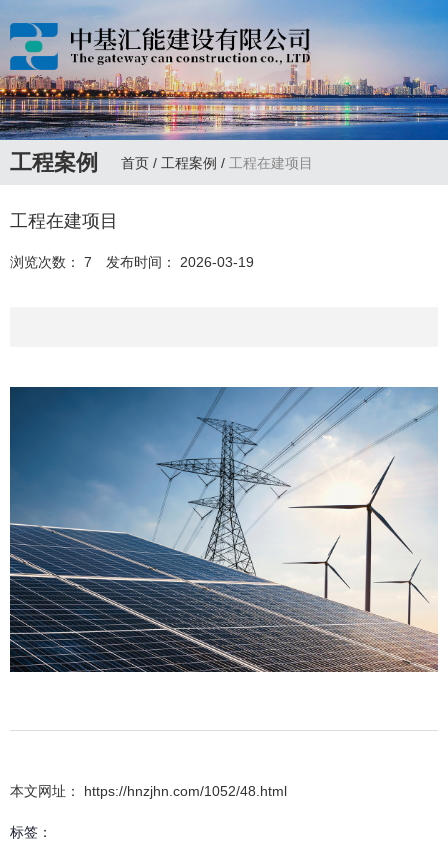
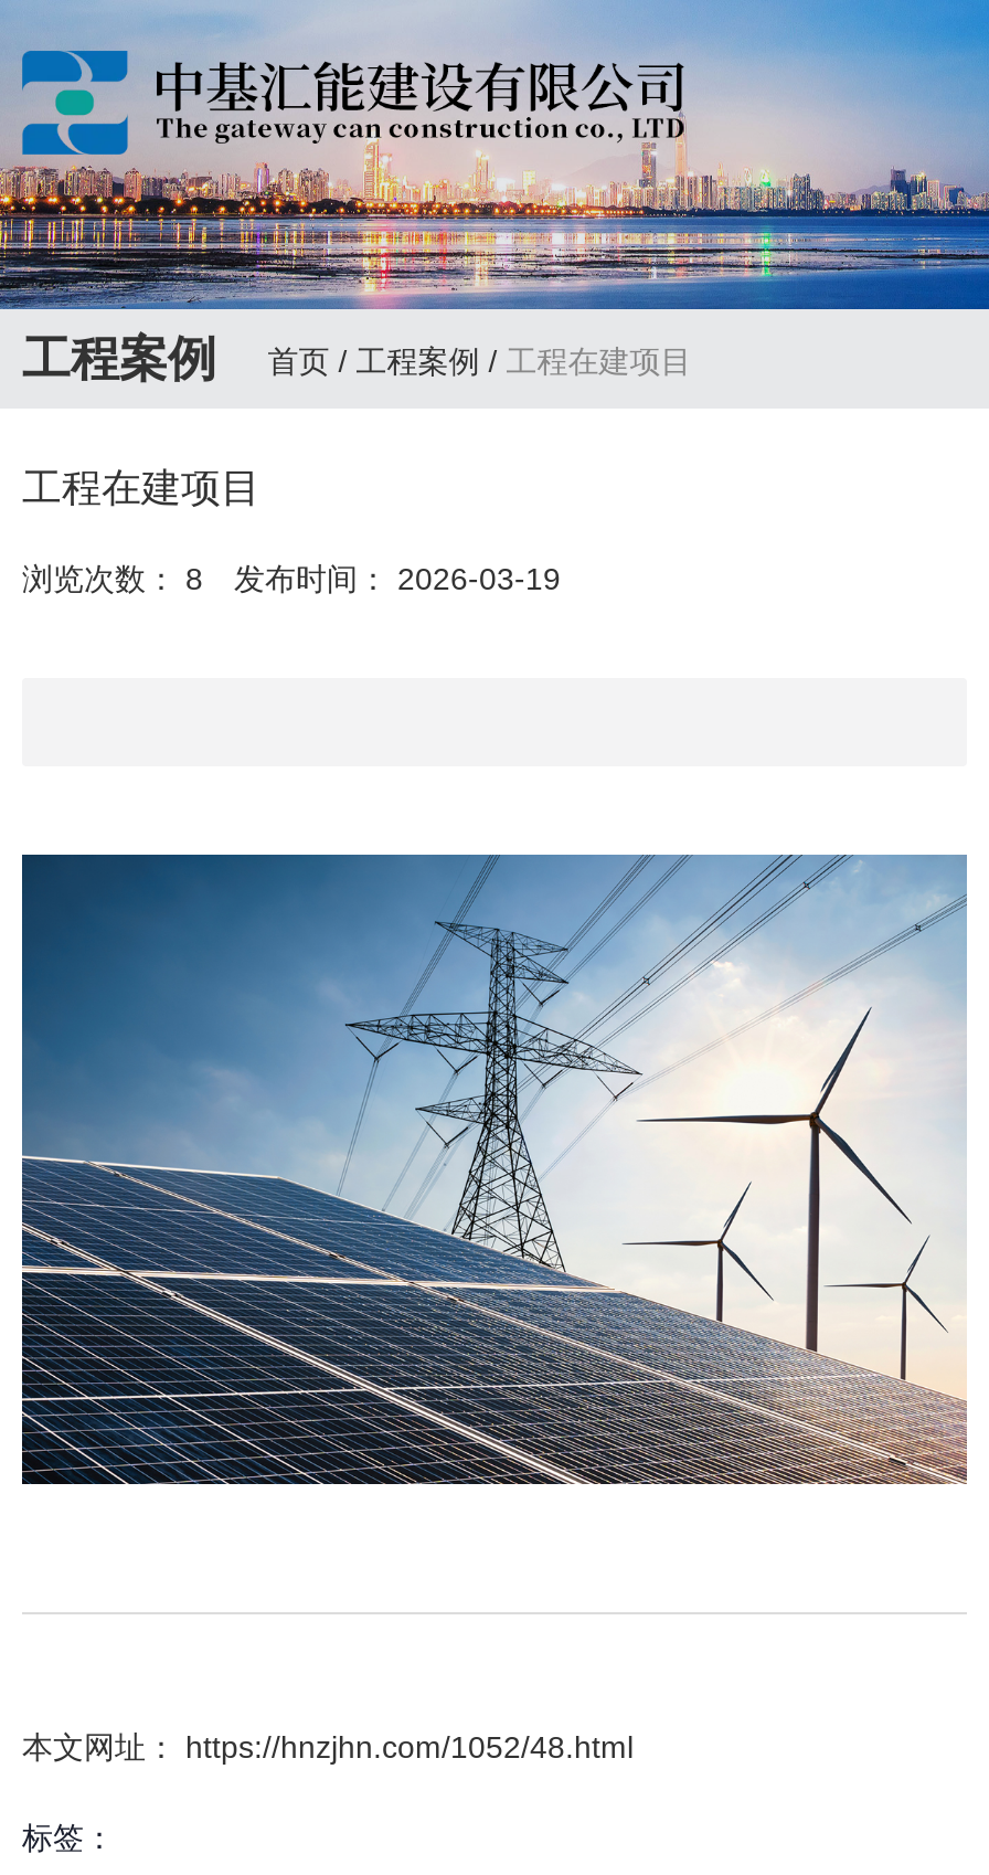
[10,254,254,270] 浏览次数：7 发布时间： 2026-03-19 -> [22,561,561,596] 浏览次数：8 发布时间： 2026-03-19

